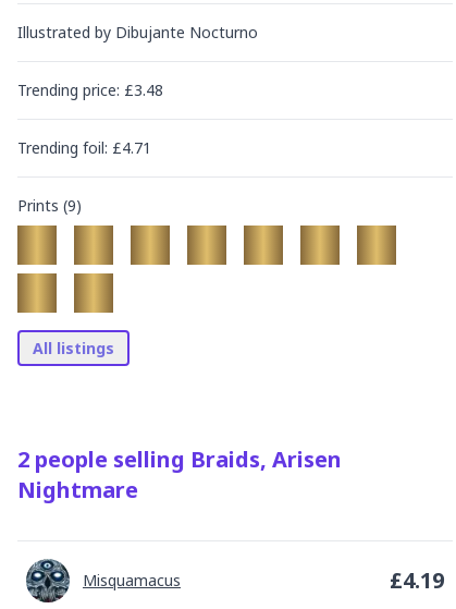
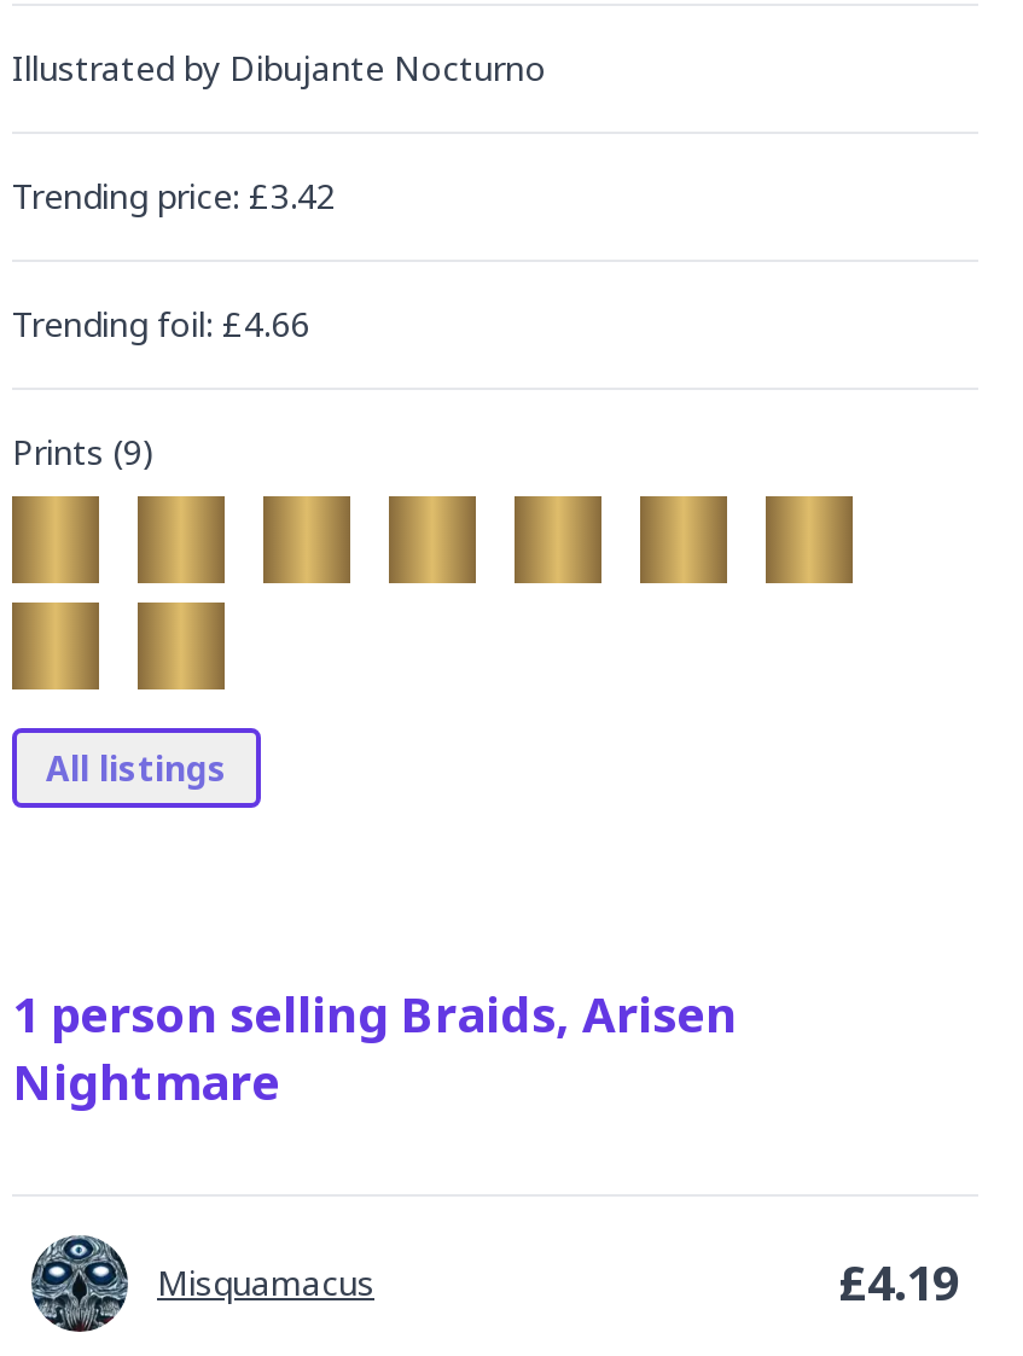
[17,80,163,100] Trending price: £3.48 -> [12,173,336,219] Trending price: £3.42
[17,137,151,158] Trending foil: £4.71 -> [12,301,309,347] Trending foil: £4.66
[17,444,342,474] 2 people selling Braids, Arisen -> [12,982,737,1047] 1 person selling Braids, Arisen

